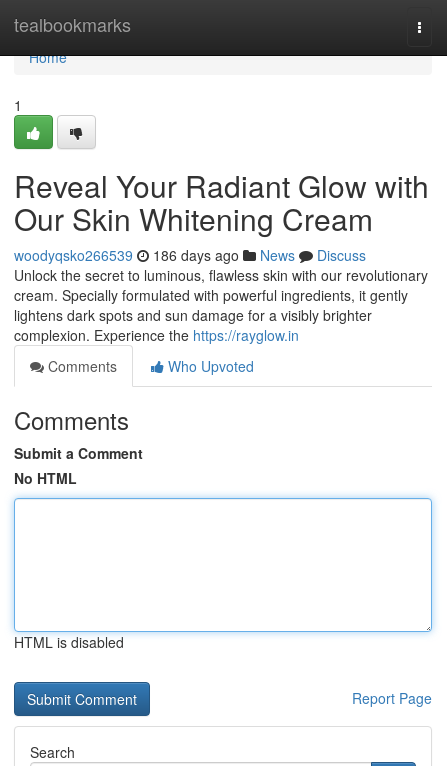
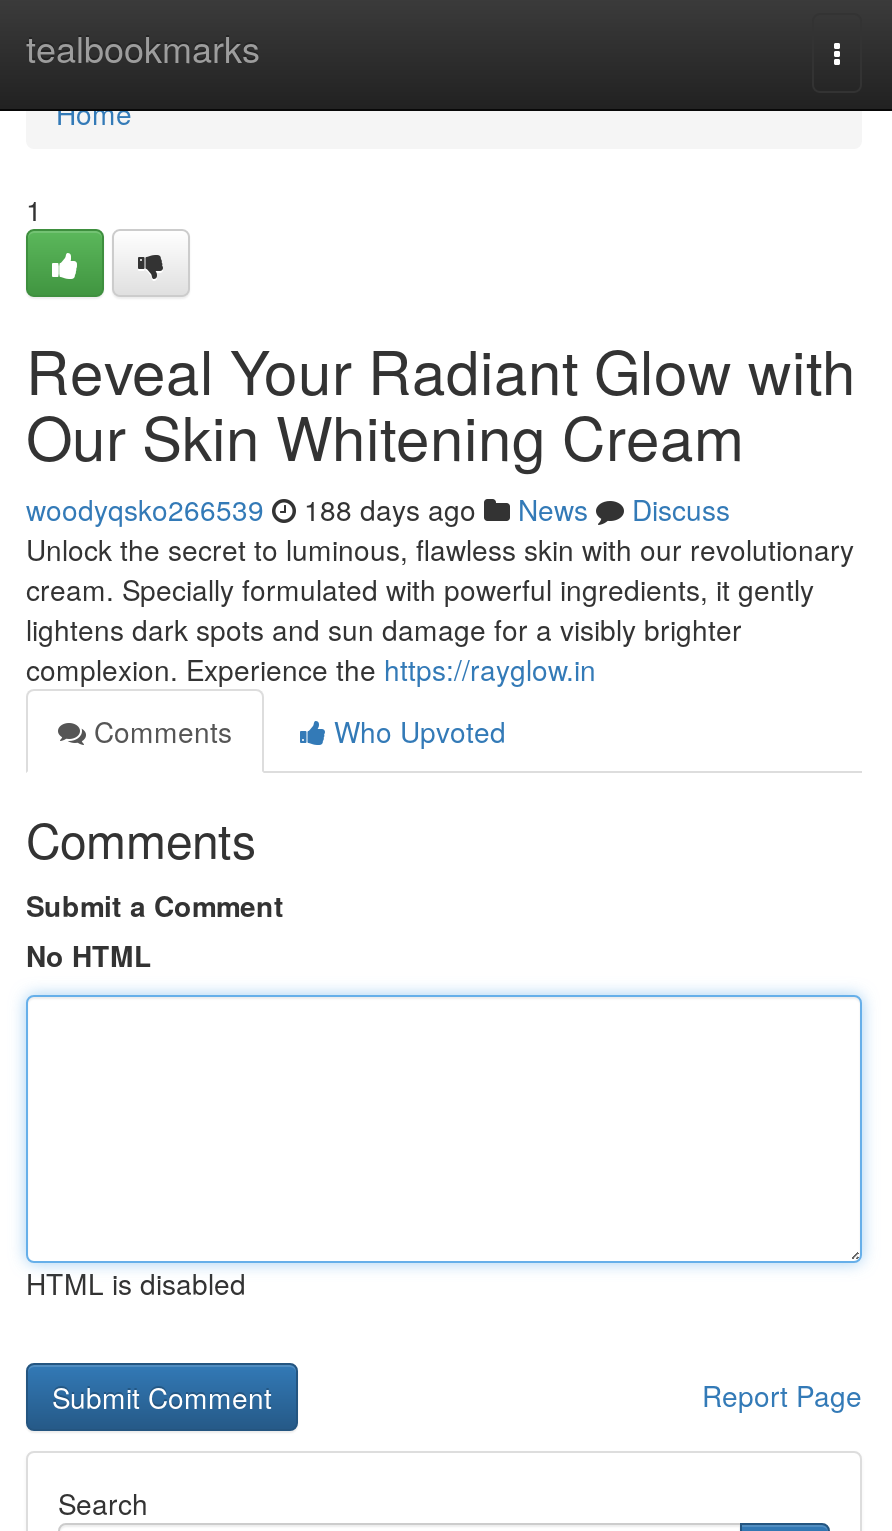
[14,245,366,265] woodyqsko266539 186 days ago News Discuss -> [26,489,730,529] woodyqsko266539 188 days ago News Discuss

